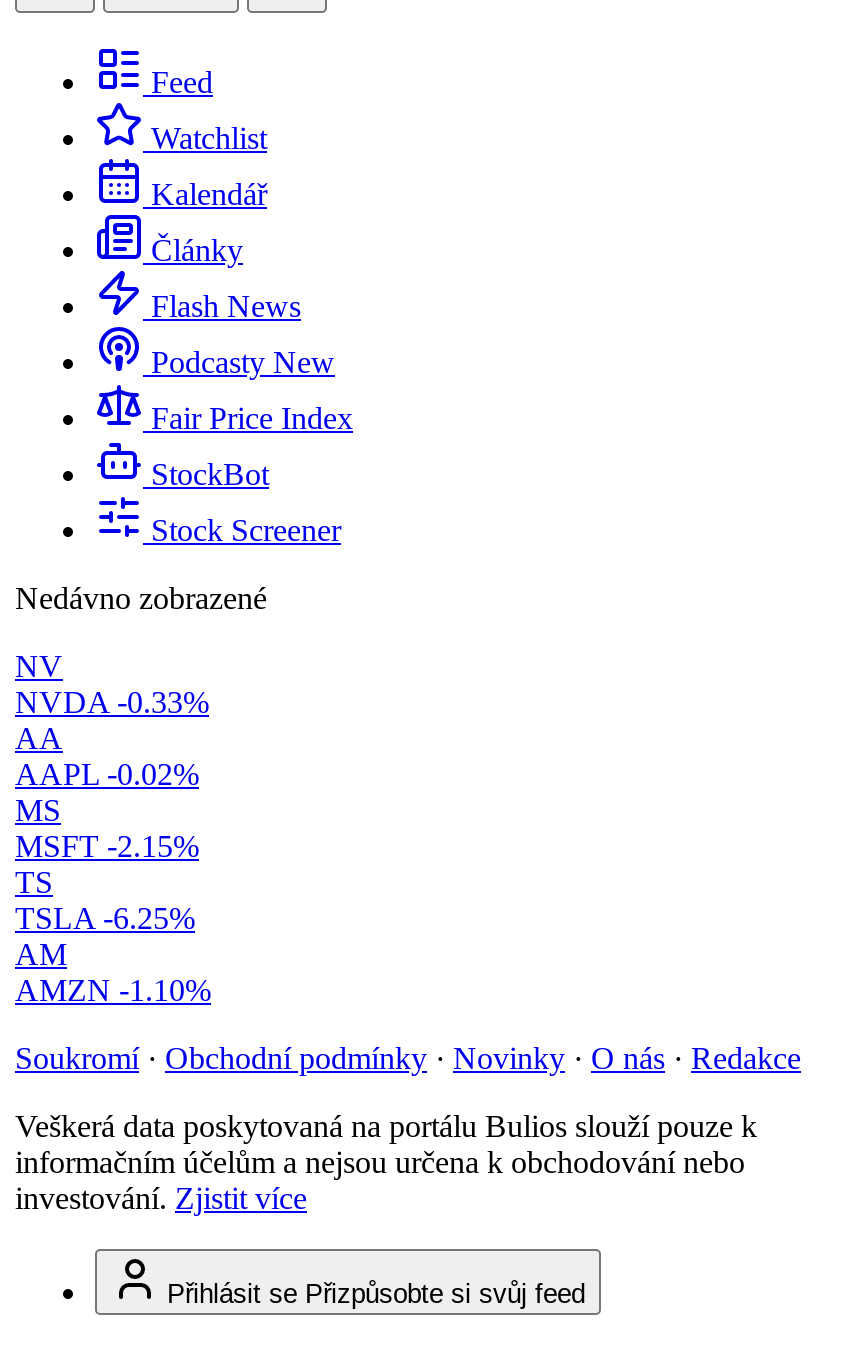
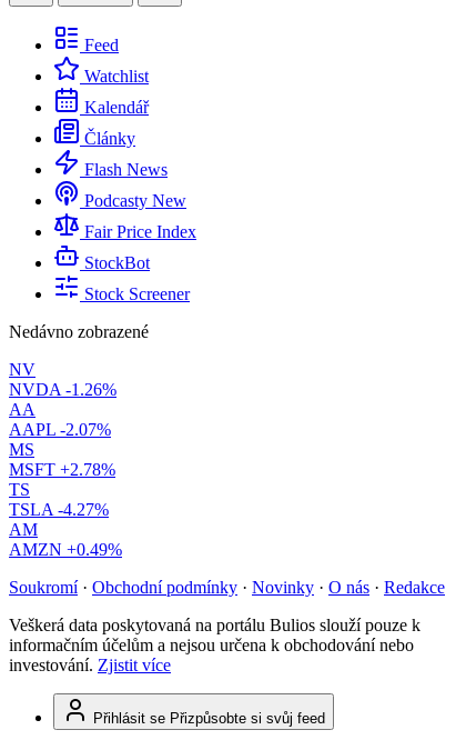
[15,685,209,719] NVDA -0.33% -> [9,380,116,399] NVDA -1.26%
[15,757,199,791] AAPL -0.02% -> [9,420,111,439] AAPL -2.07%
[15,829,199,863] MSFT -2.15% -> [9,460,115,479] MSFT +2.78%
[15,901,195,935] TSLA -6.25% -> [9,500,109,519] TSLA -4.27%
[15,973,211,1007] AMZN -1.10% -> [9,540,122,559] AMZN +0.49%

